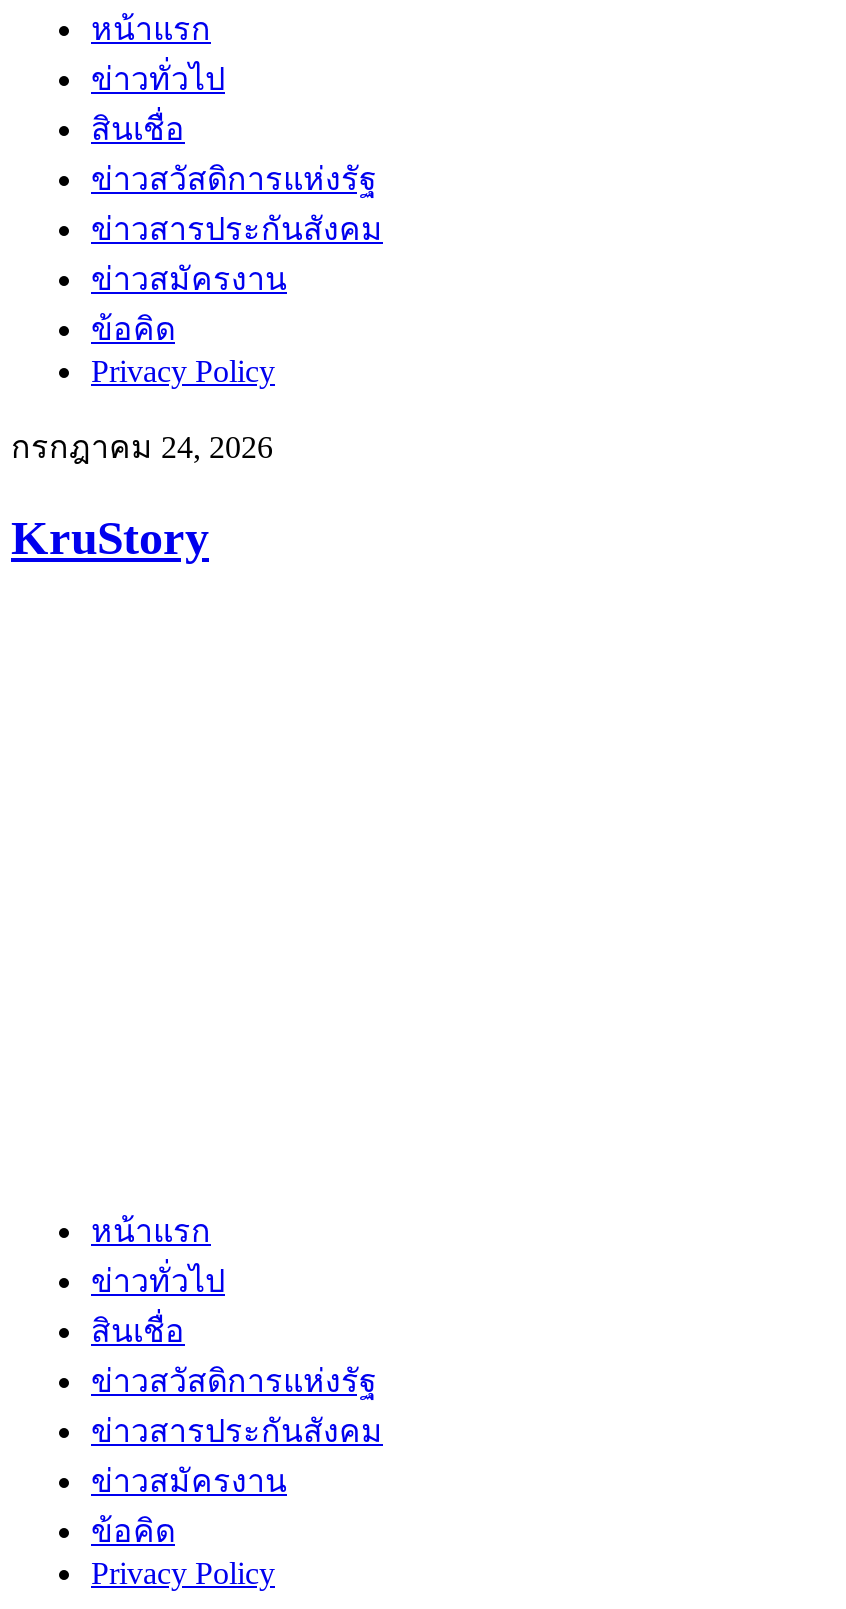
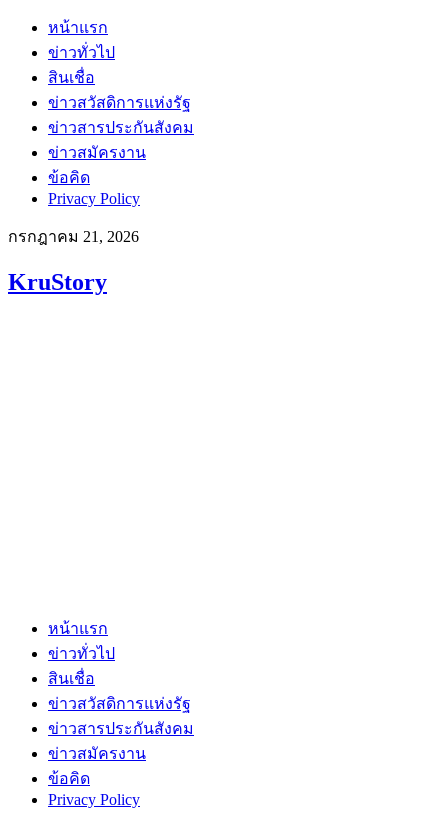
[11,430,273,464] กรกฎาคม 24, 2026 -> [8,228,139,245] กรกฎาคม 21, 2026

